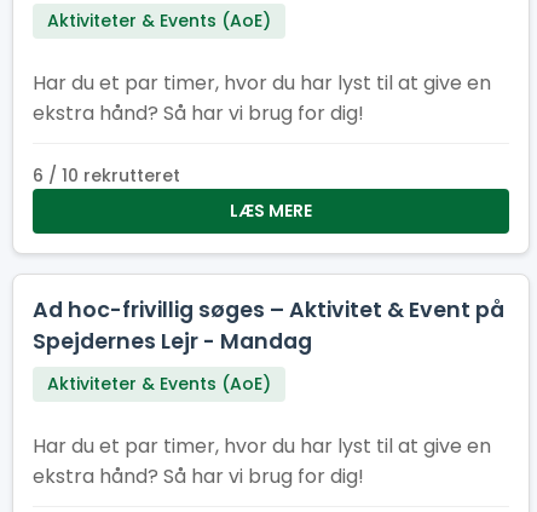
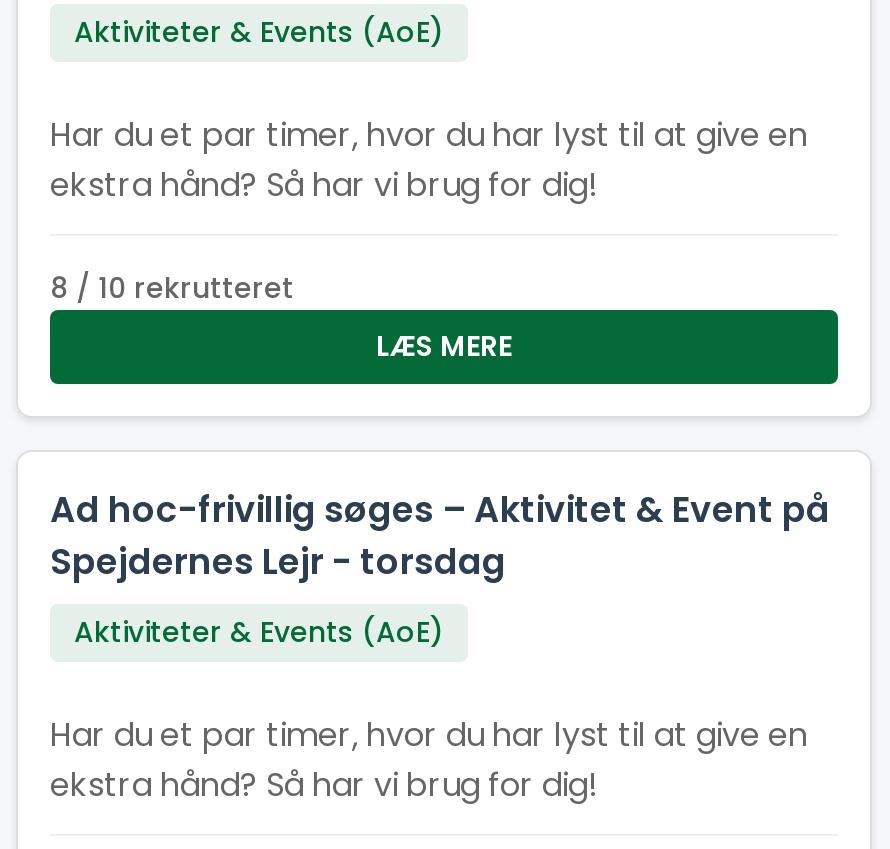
[33,163,180,188] 6 / 10 rekrutteret -> [50,268,294,308] 8 / 10 rekrutteret
[33,327,312,356] Spejdernes Lejr - Mandag -> [50,538,506,586] Spejdernes Lejr - torsdag

